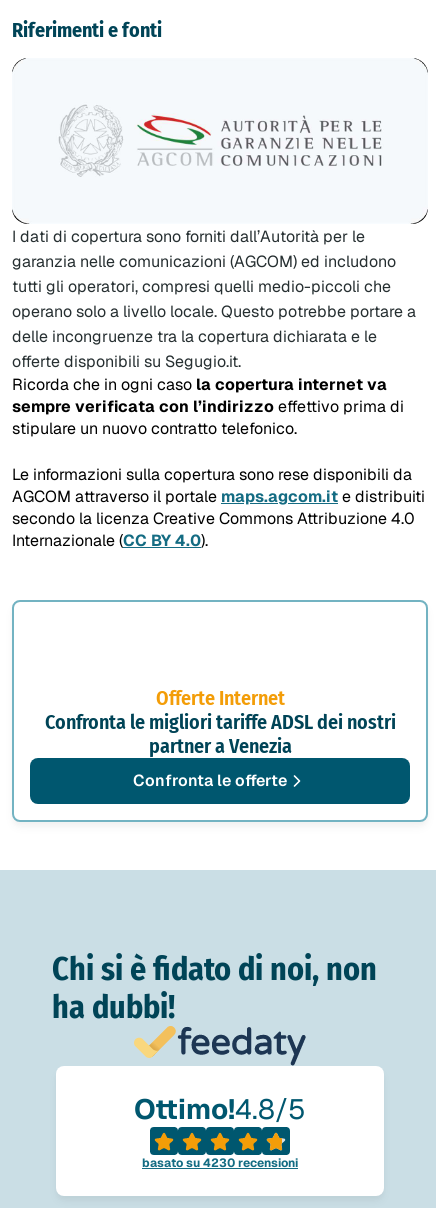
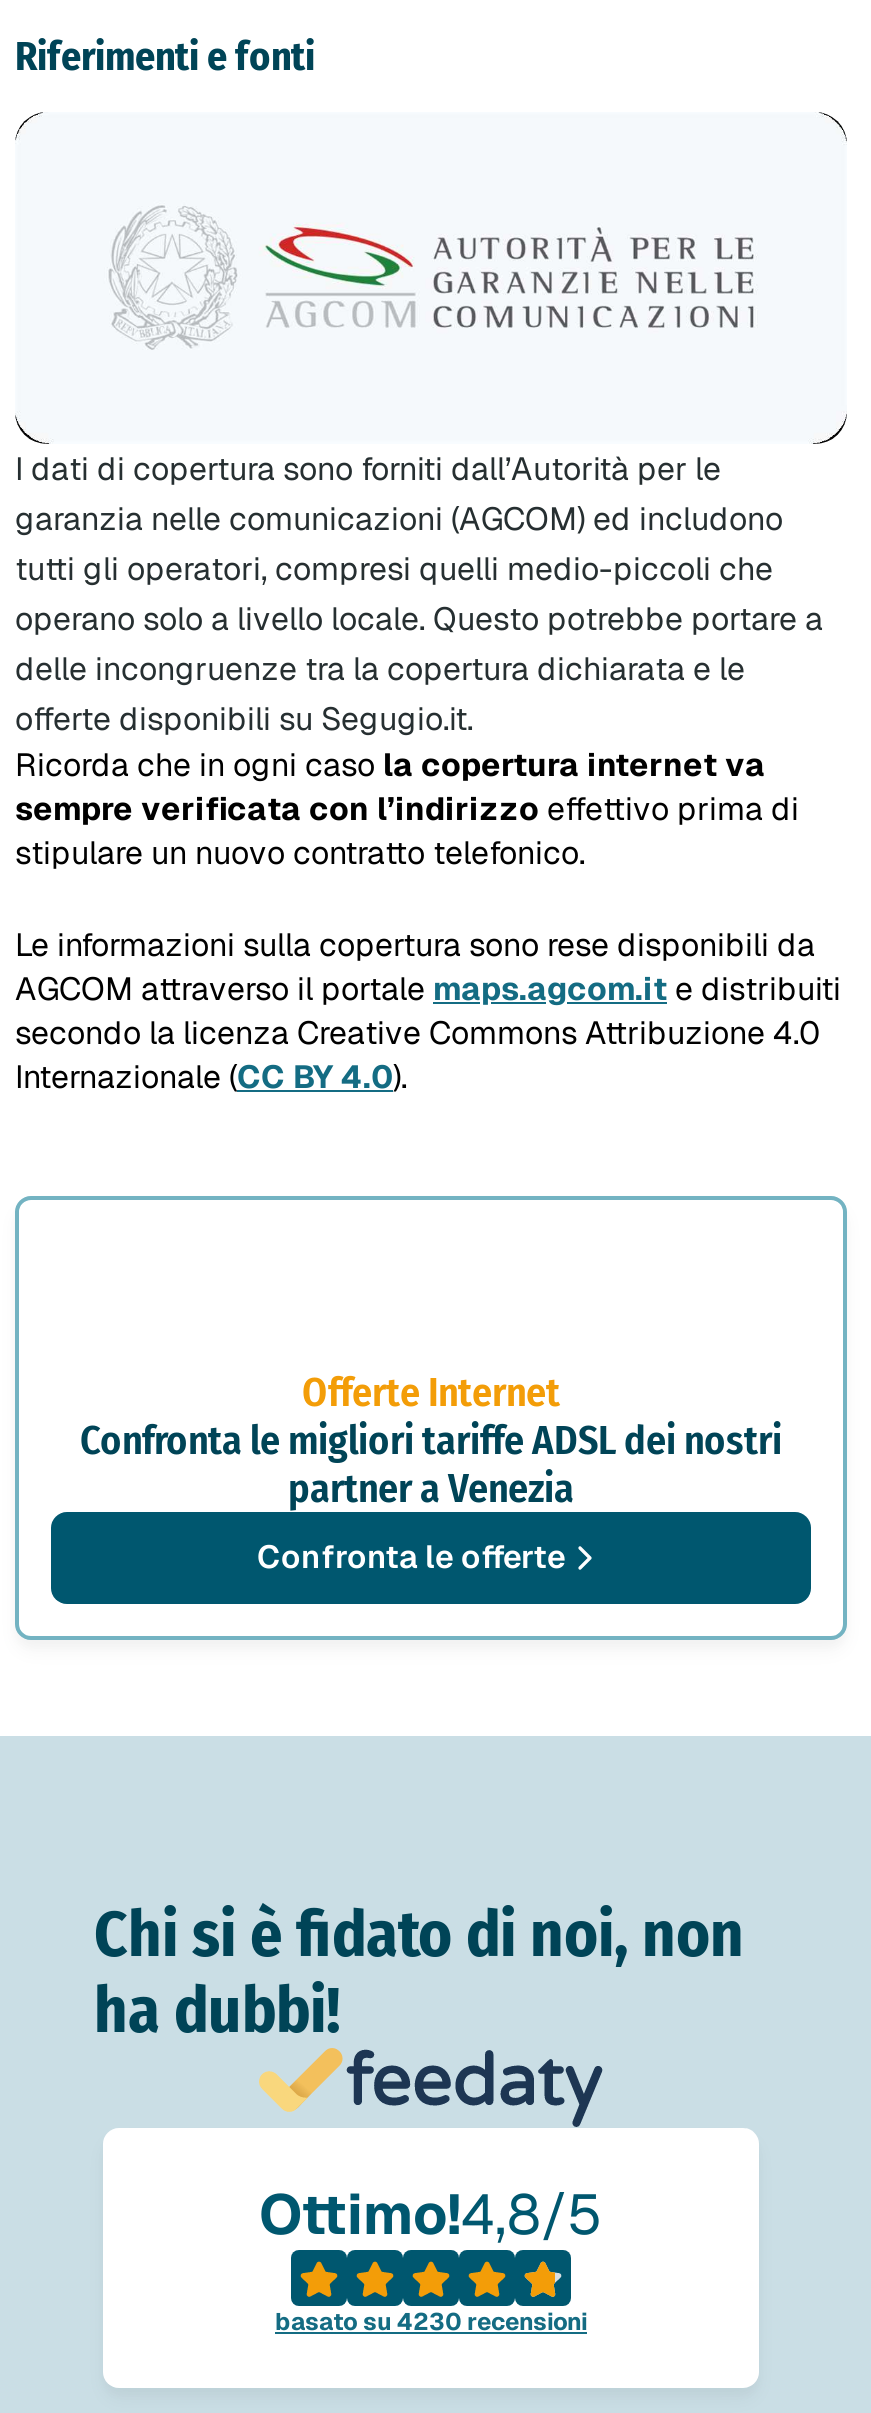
[134,1091,306,1127] Ottimo!4.8/5 -> [259,2179,603,2251] Ottimo!4,8/5

